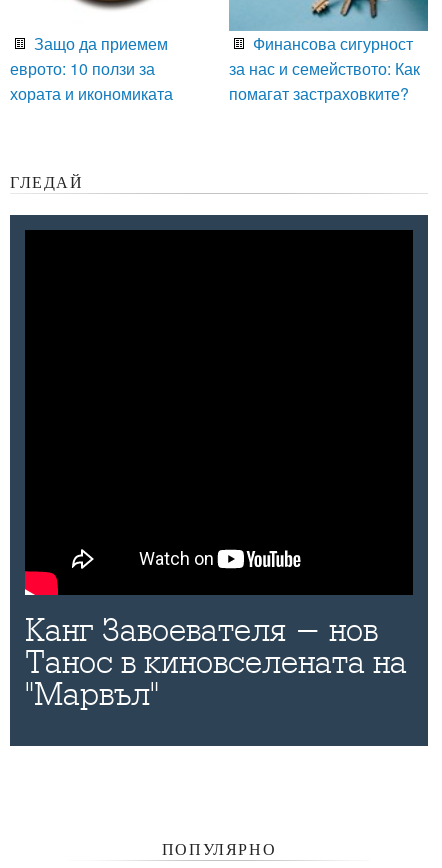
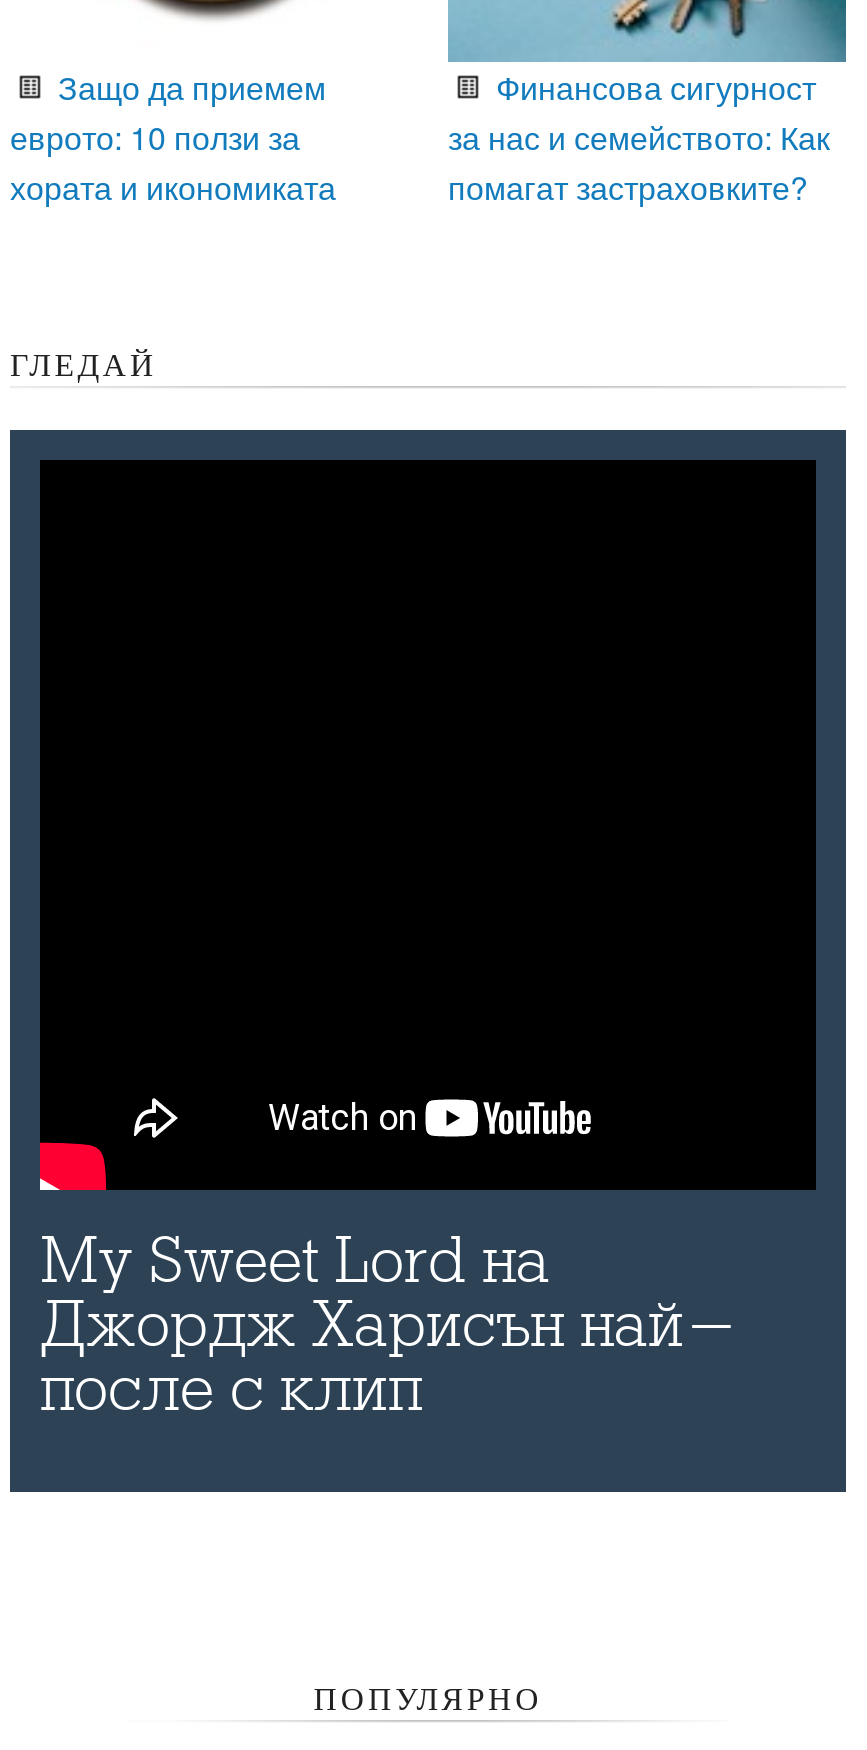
[25,612,407,713] Канг Завоевателя - нов | Танос в киновселената на | "Марвъл" -> [40,1224,738,1426] My Sweet Lord на | Джордж Харисън най- | после с клип

